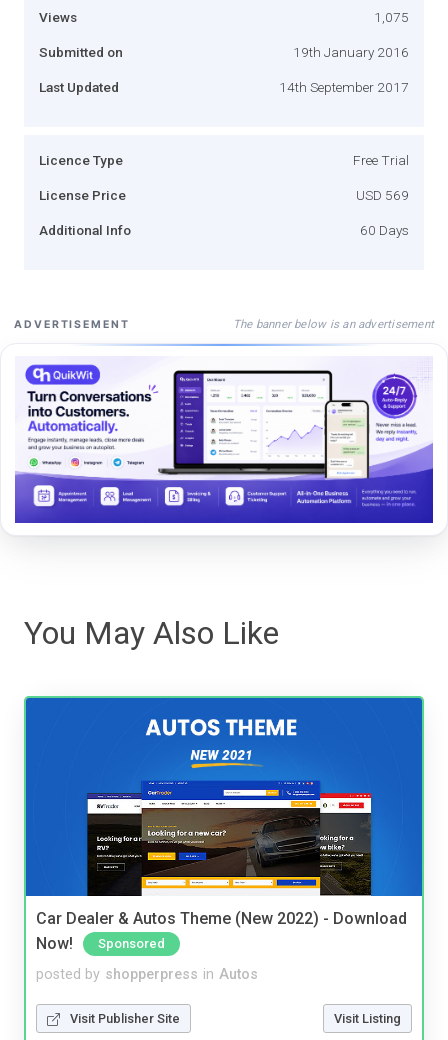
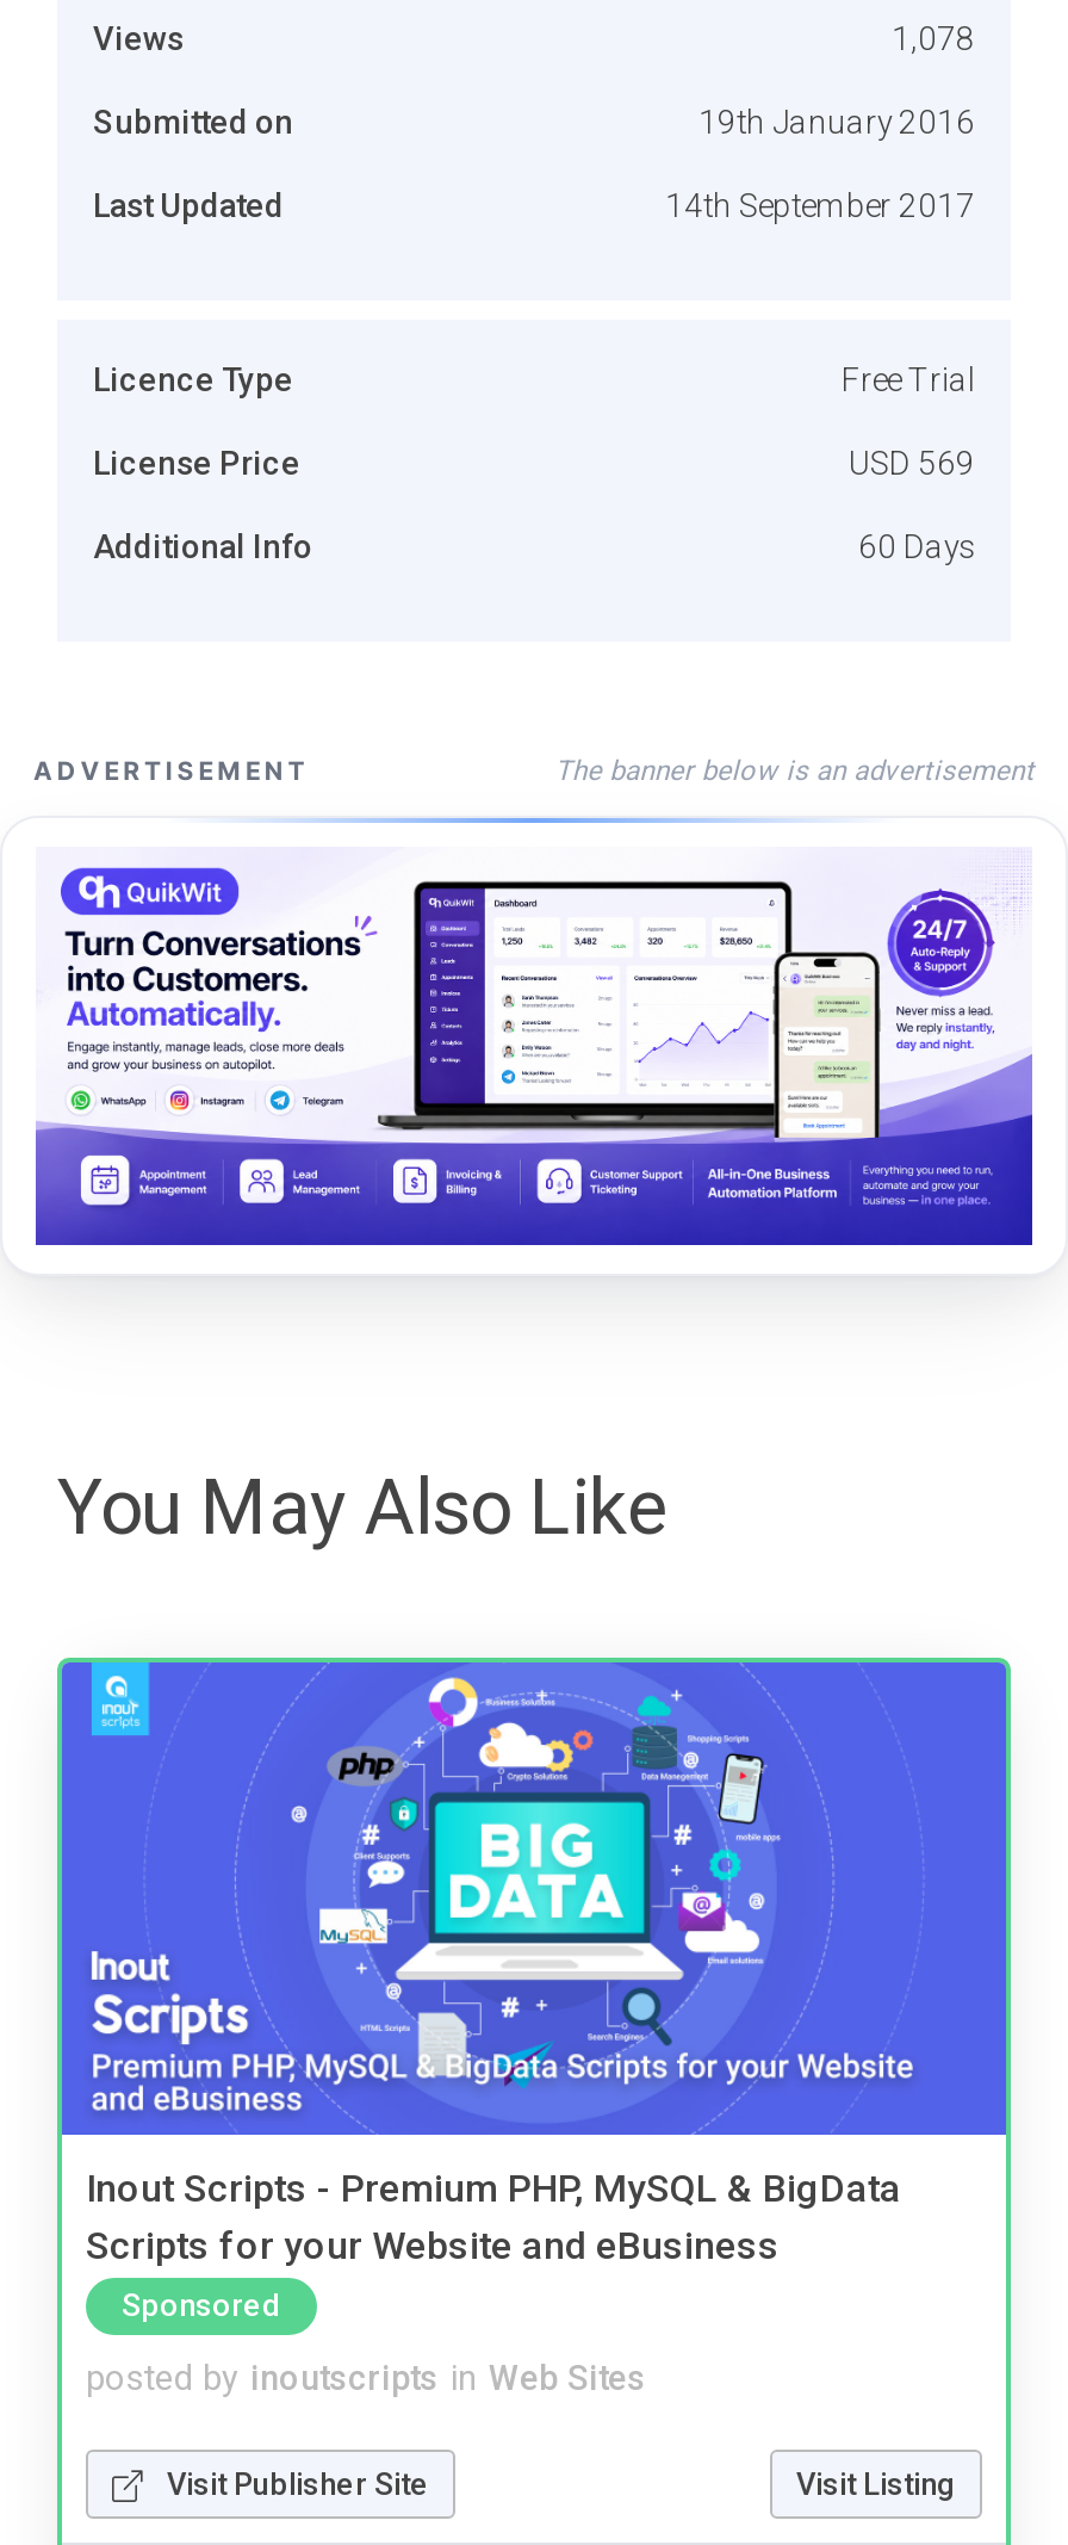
[374,9,409,25] 1,075 -> [892,19,975,57] 1,078
[26,697,422,952] [image] | Car Dealer & Autos Theme (New 2022) - Download | Now! -> [62,1660,1006,2270] [image] | Inout Scripts - Premium PHP, MySQL & BigData | Scripts for your Website and eBusiness
[36,965,258,982] posted by shopperpress in Autos -> [86,2360,646,2400] posted by inoutscripts in Web Sites

